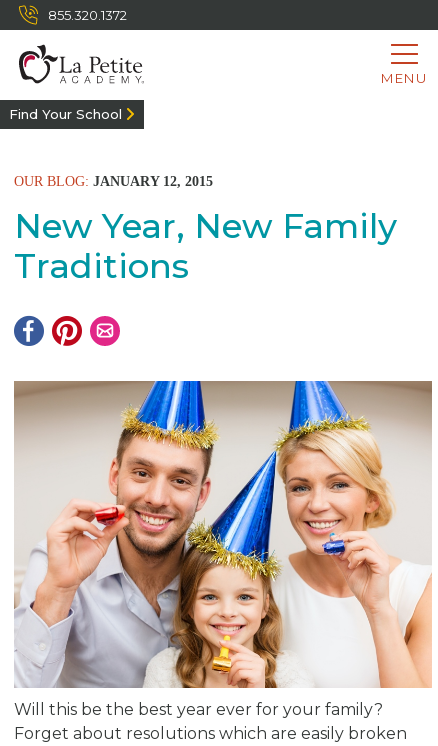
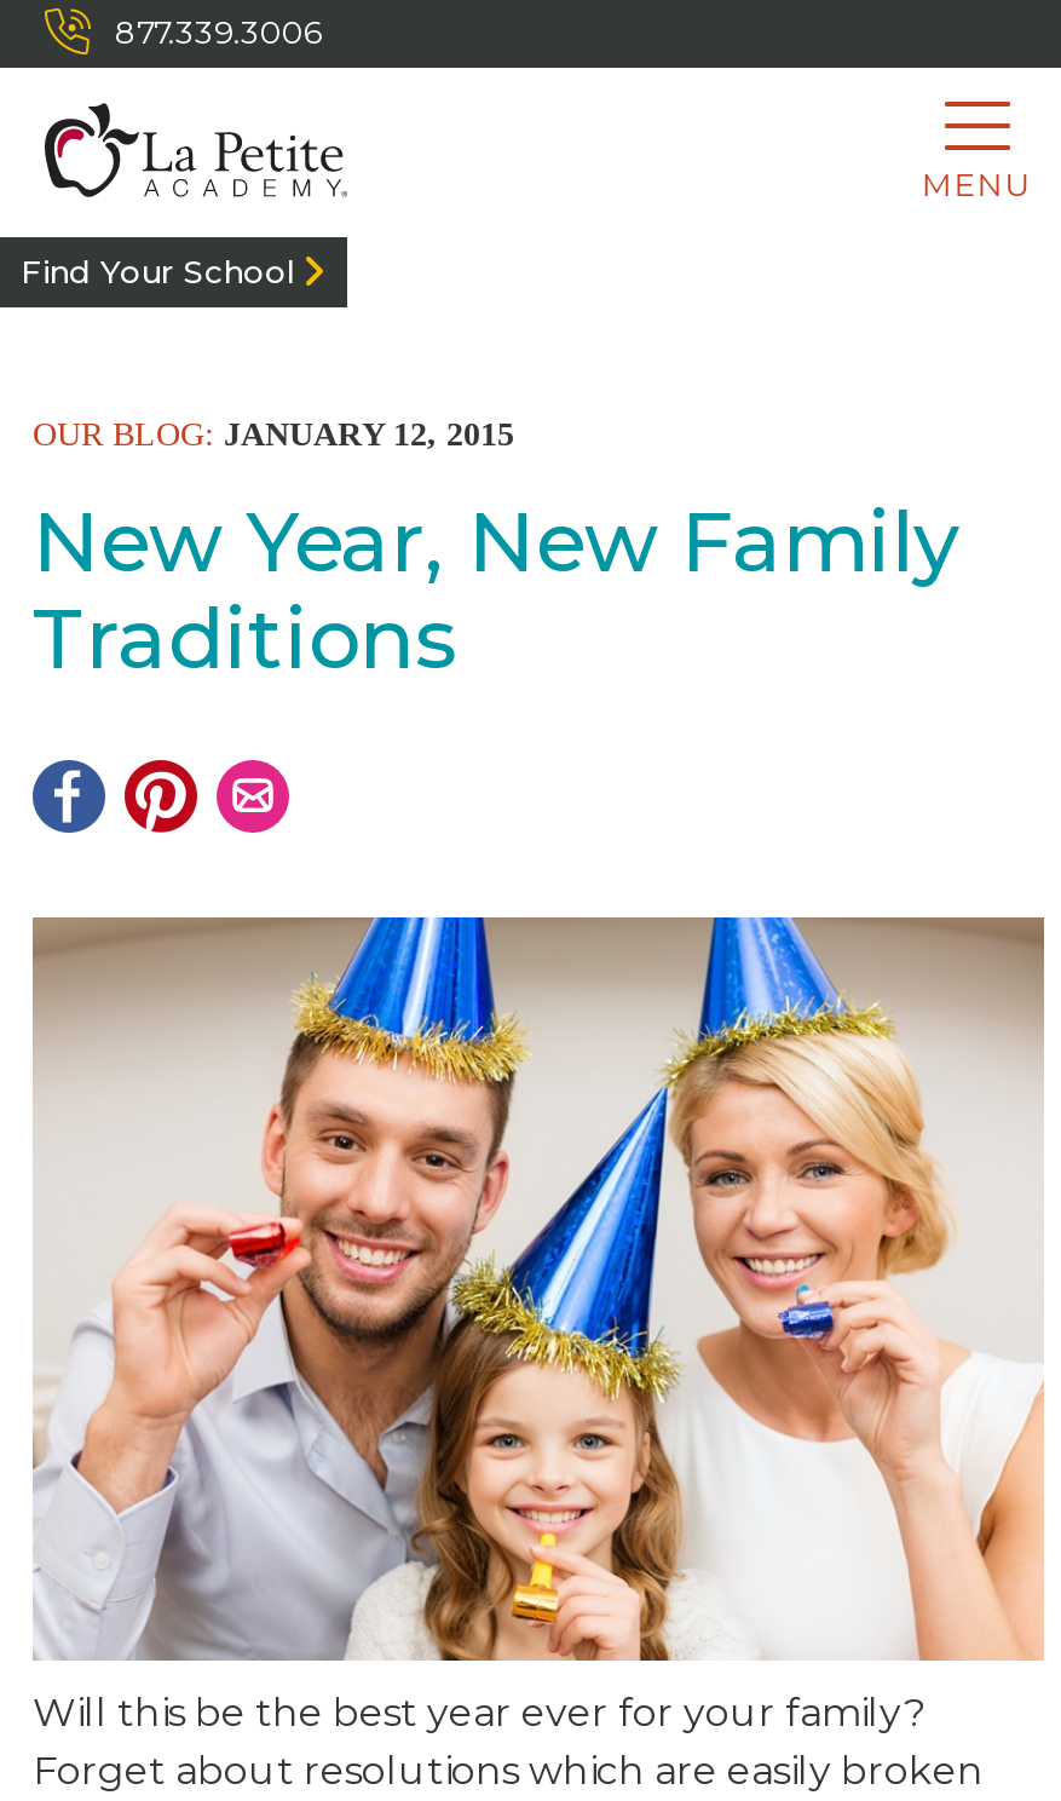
[48,7,127,23] 855.320.1372 -> [115,12,323,51] 877.339.3006

